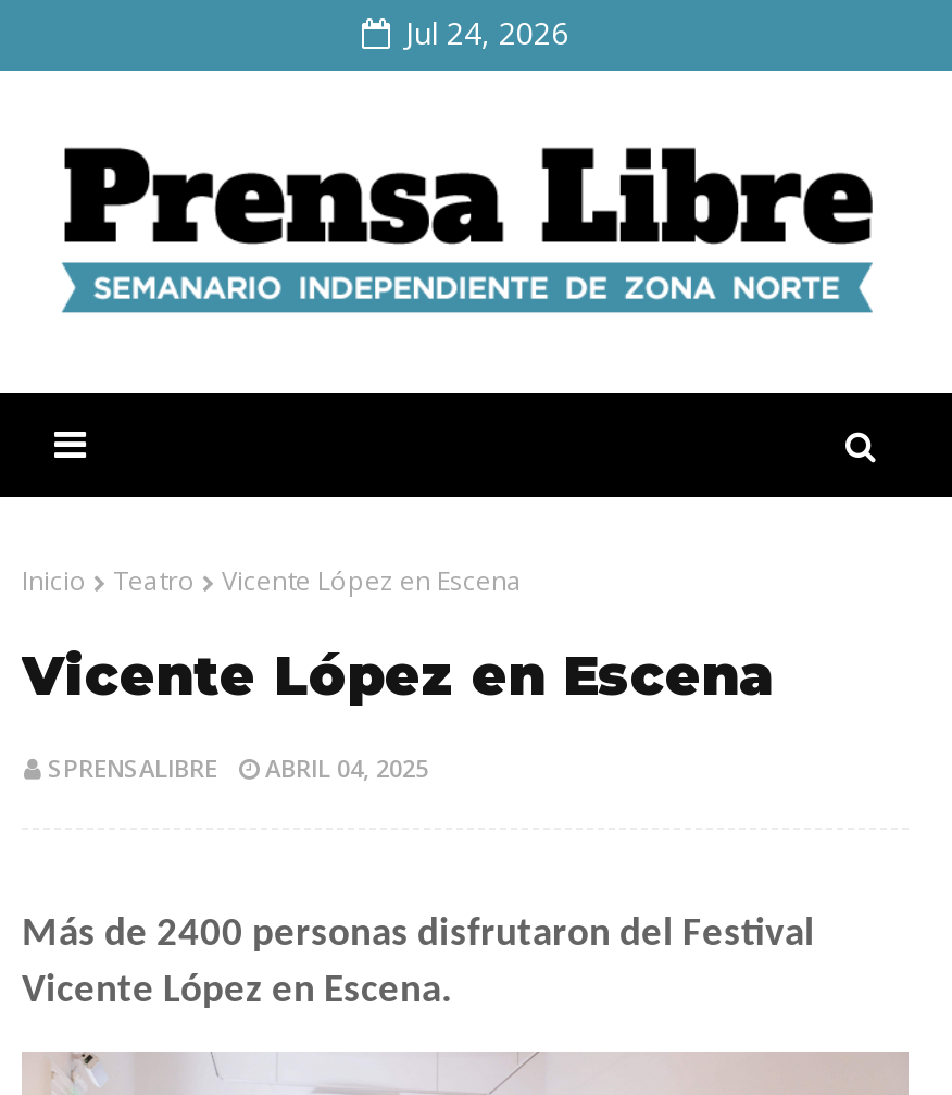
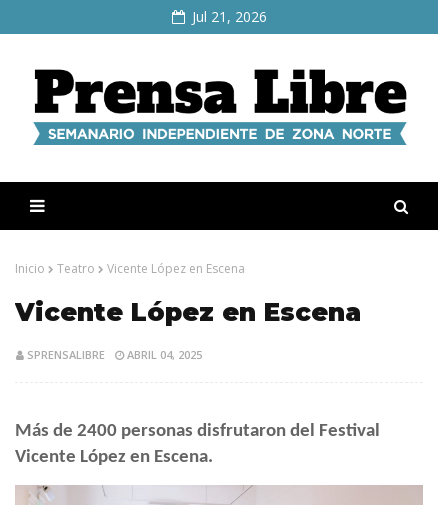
[405,12,568,53] Jul 24, 2026 -> [191,7,266,26] Jul 21, 2026

